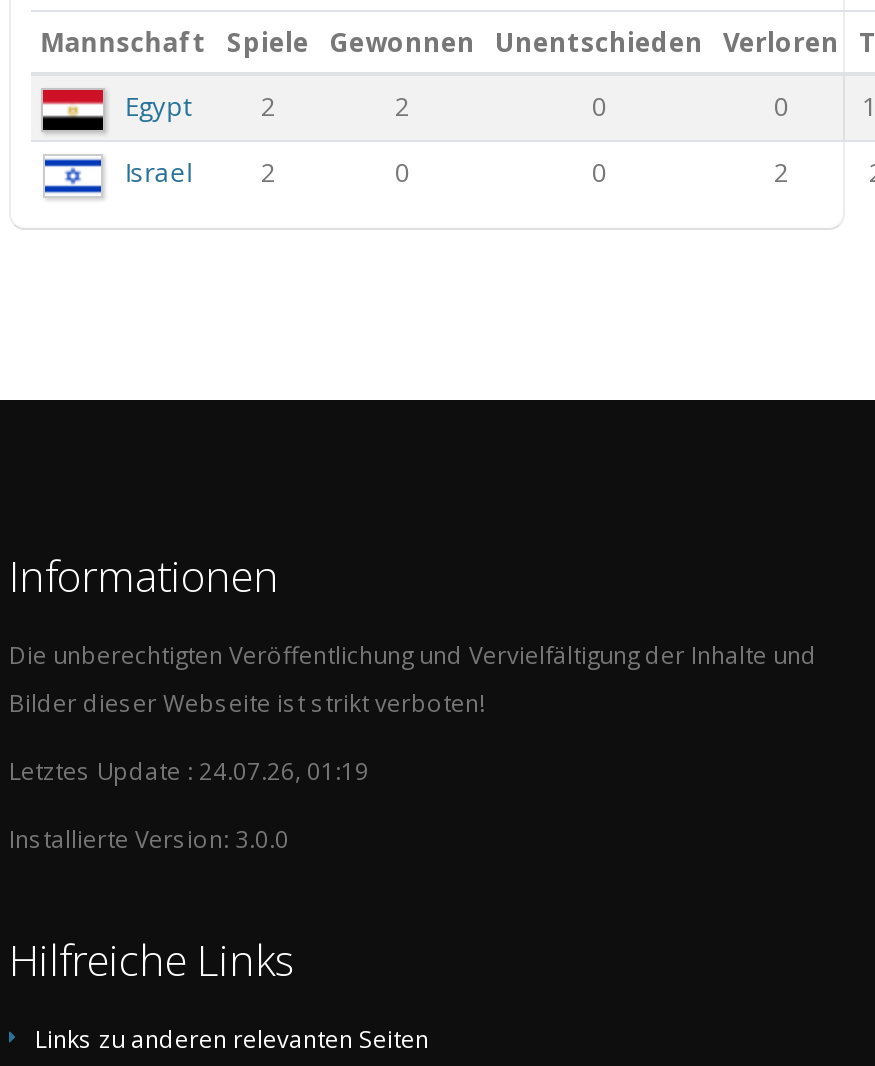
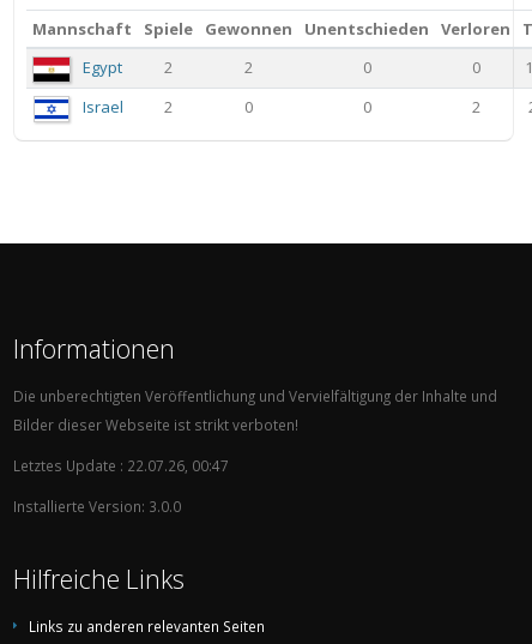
[9,754,369,786] Letztes Update : 24.07.26, 01:19 -> [13,456,229,475] Letztes Update : 22.07.26, 00:47

